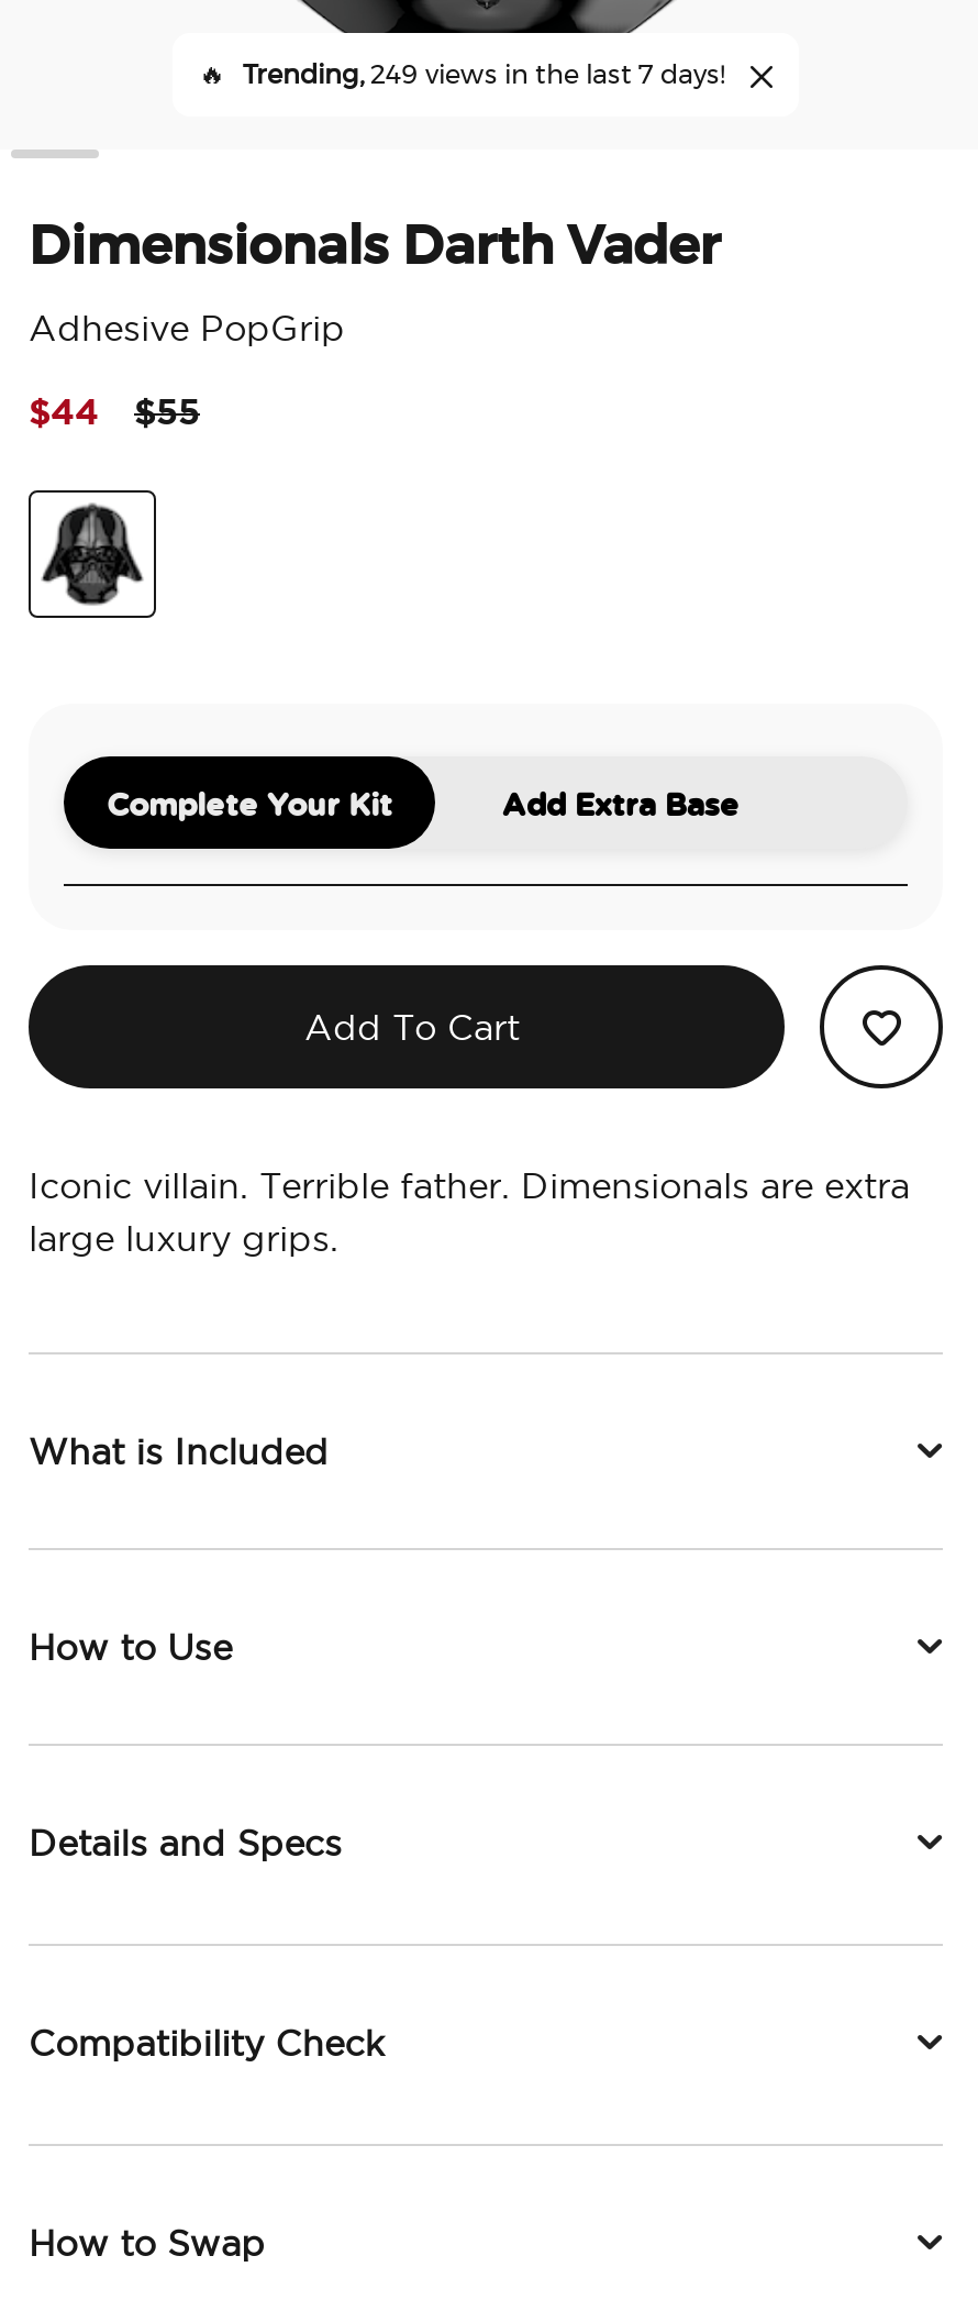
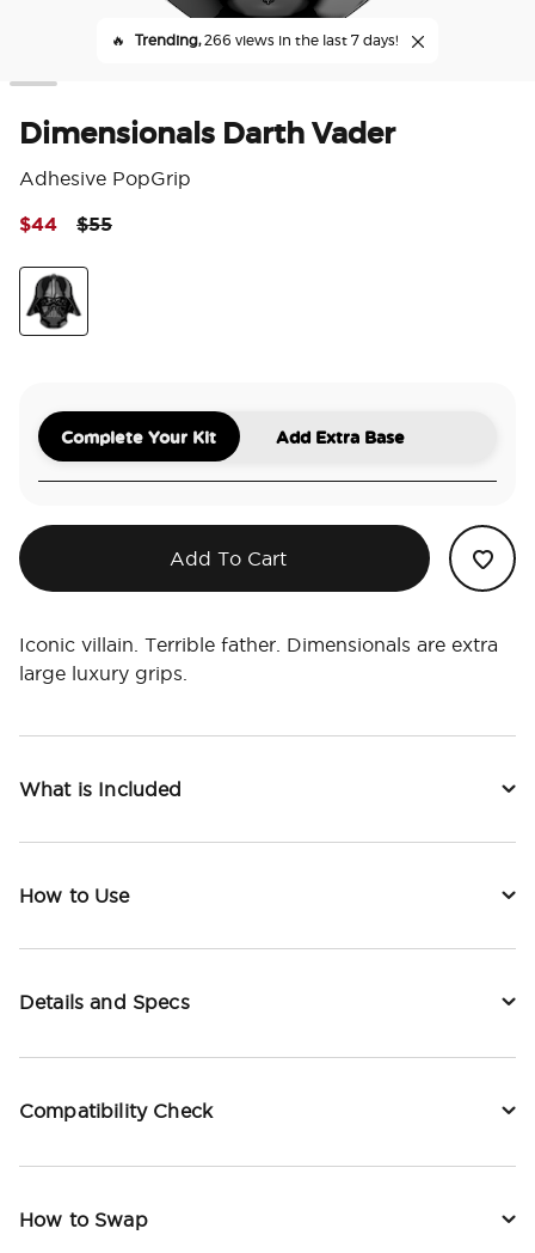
[243,62,724,88] Trending, 249 views in the last 7 days! -> [135,33,398,48] Trending, 266 views in the last 7 days!

